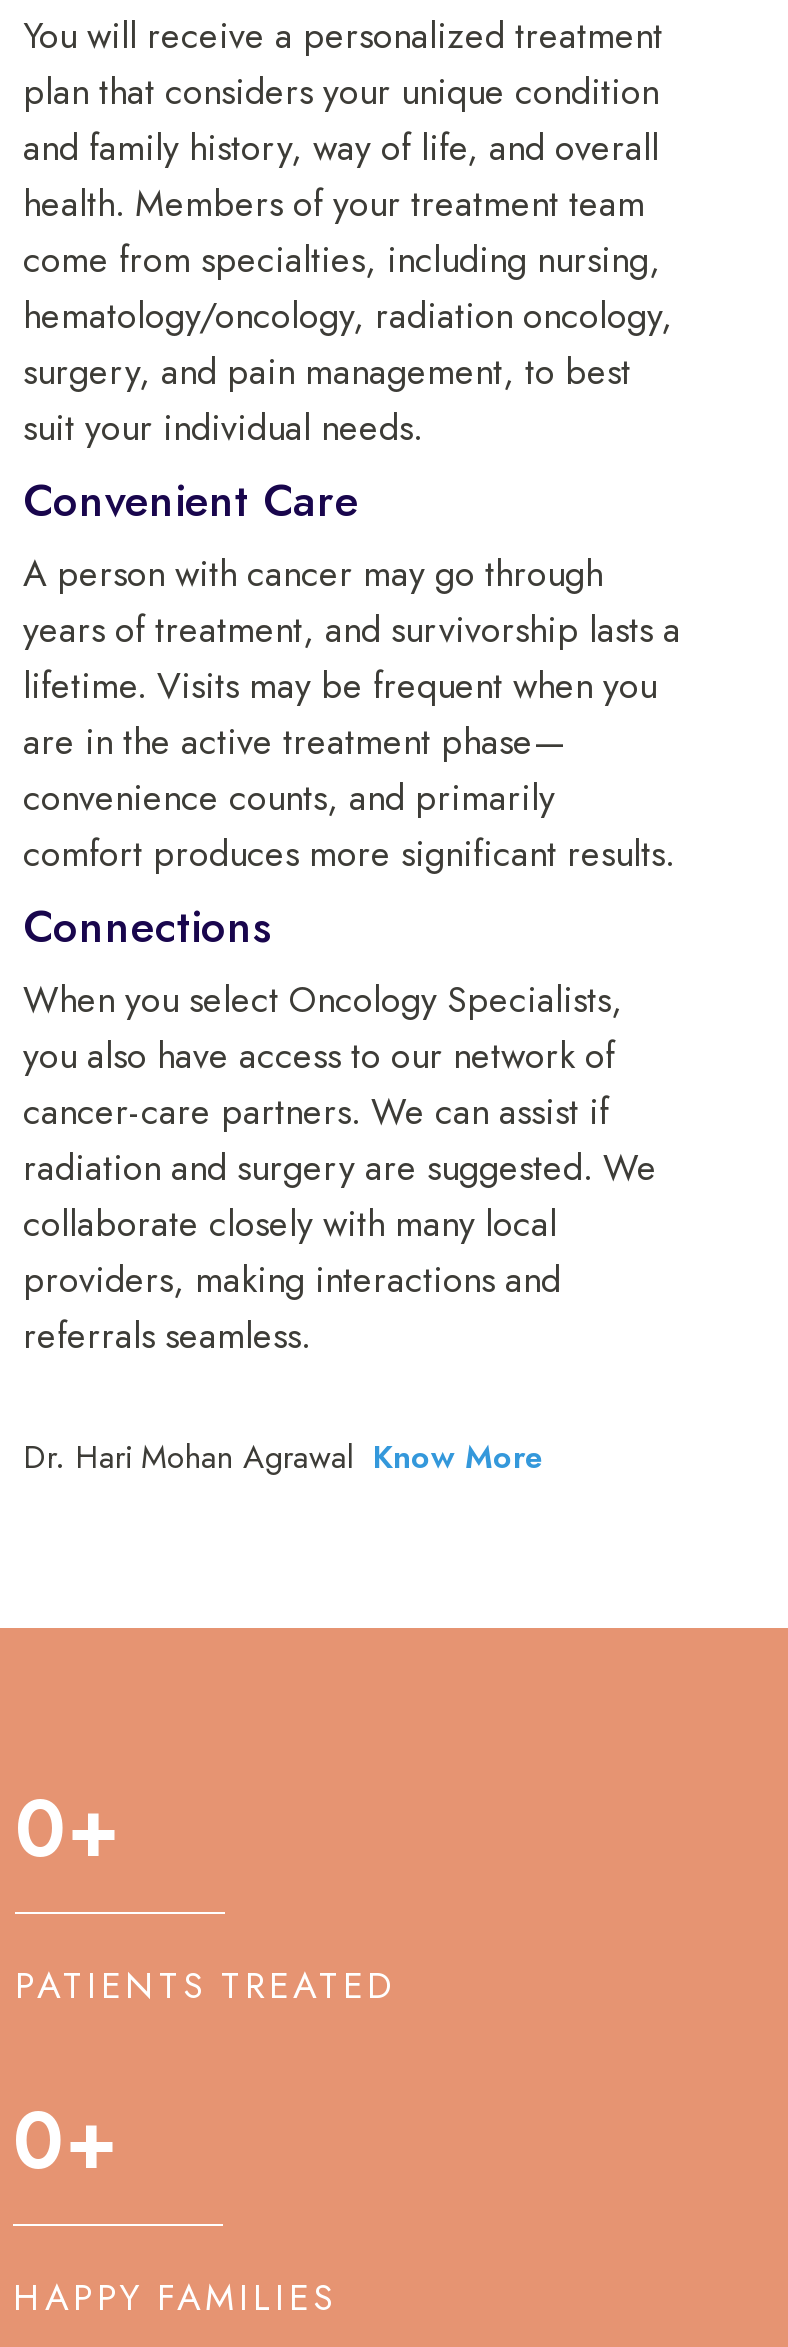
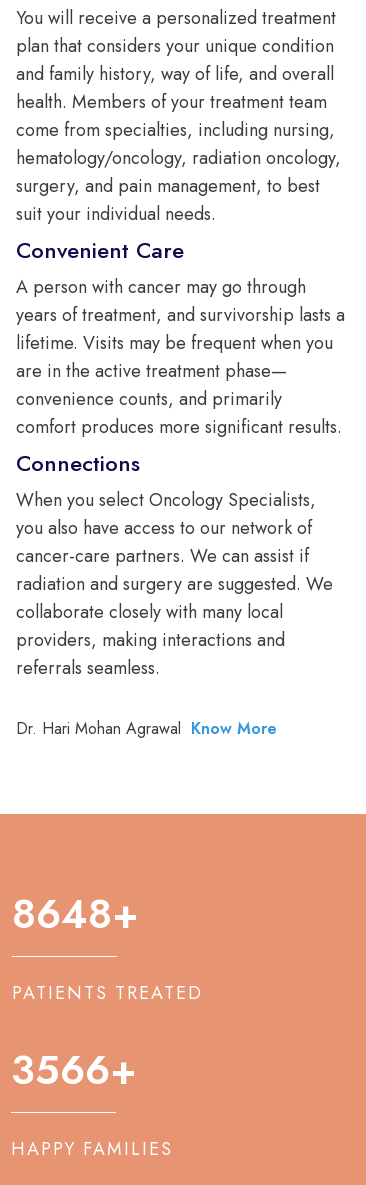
[15,1770,121,1886] 0+ -> [12,885,139,943] 8648+
[13,2082,119,2198] 0+ -> [11,1041,137,1099] 3566+

